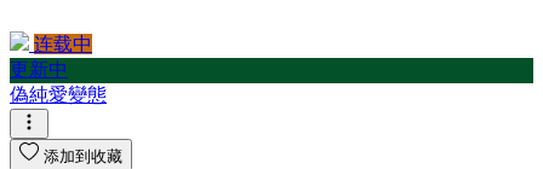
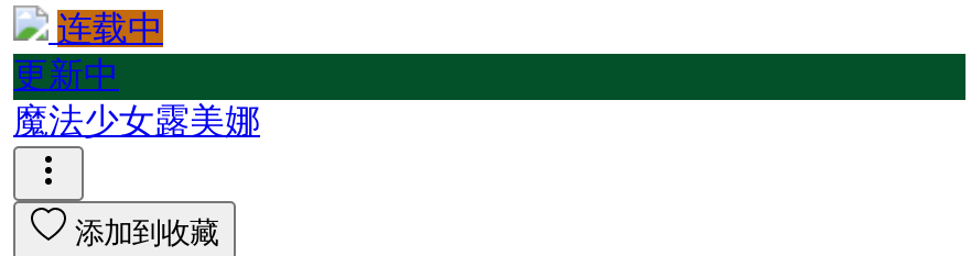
[10,84,107,105] 偽純愛變態 -> [13,102,260,139] 魔法少女露美娜

